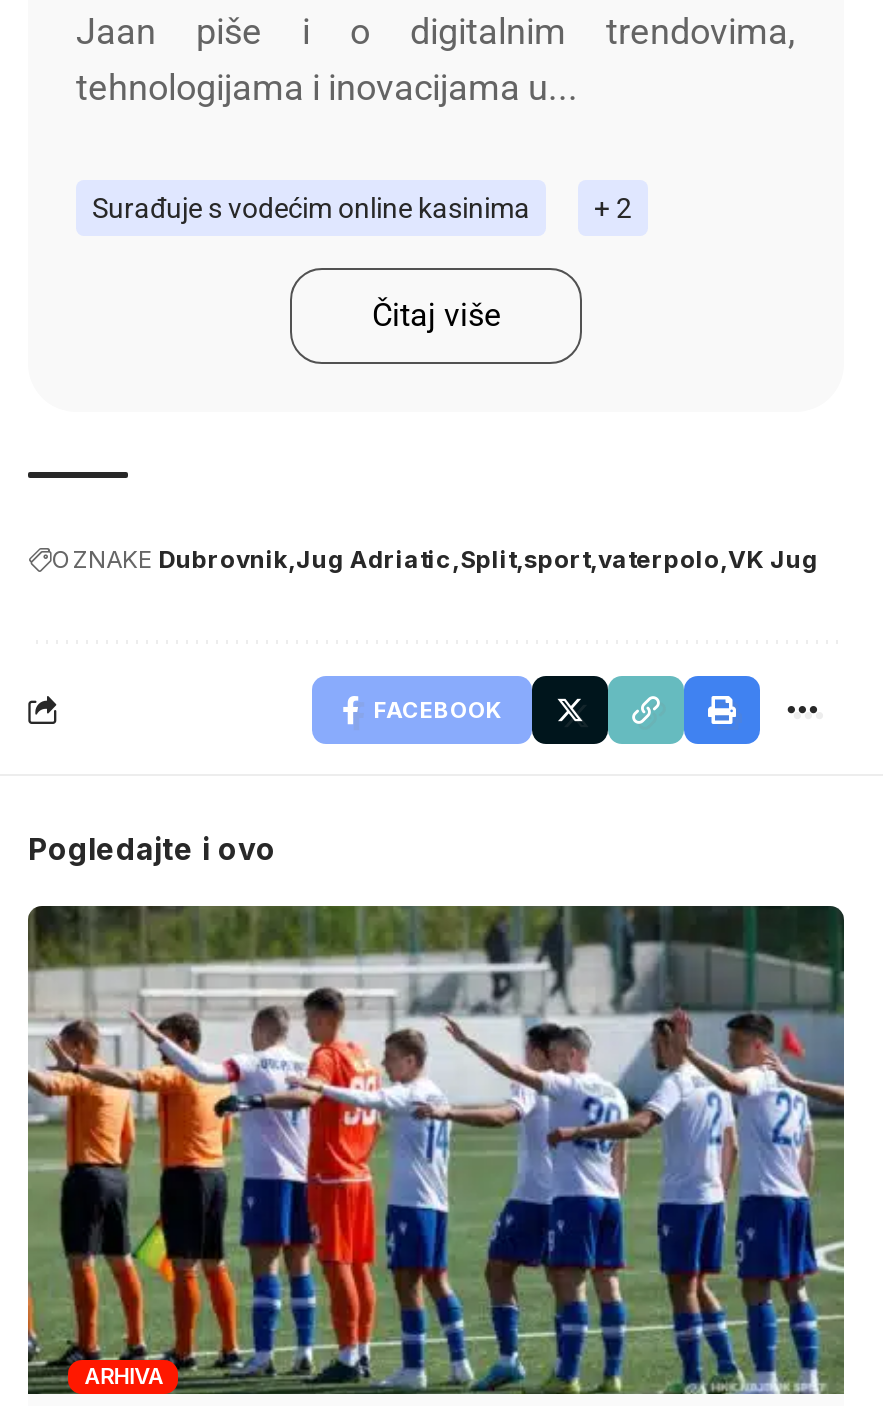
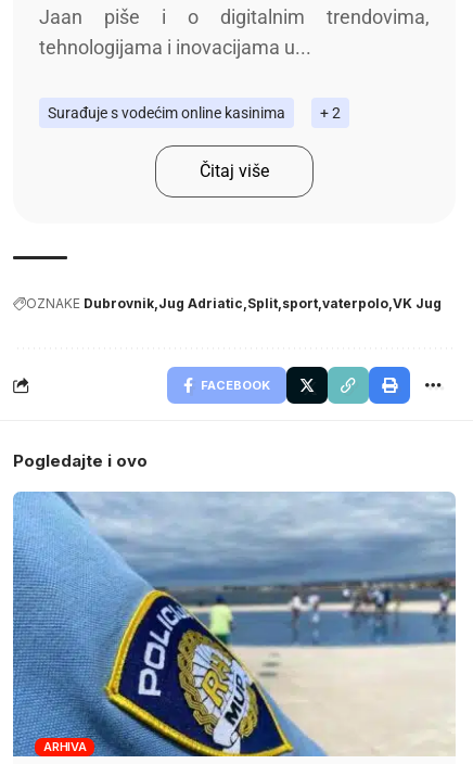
[26,904,846,1396] [image] -> [12,491,457,757] [image]

